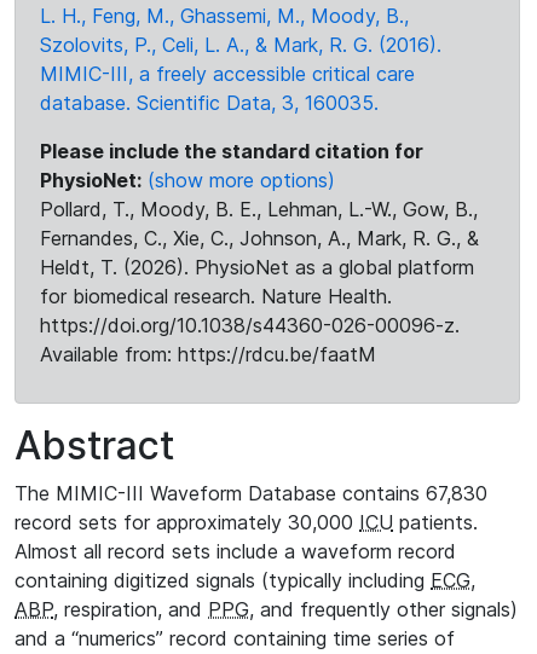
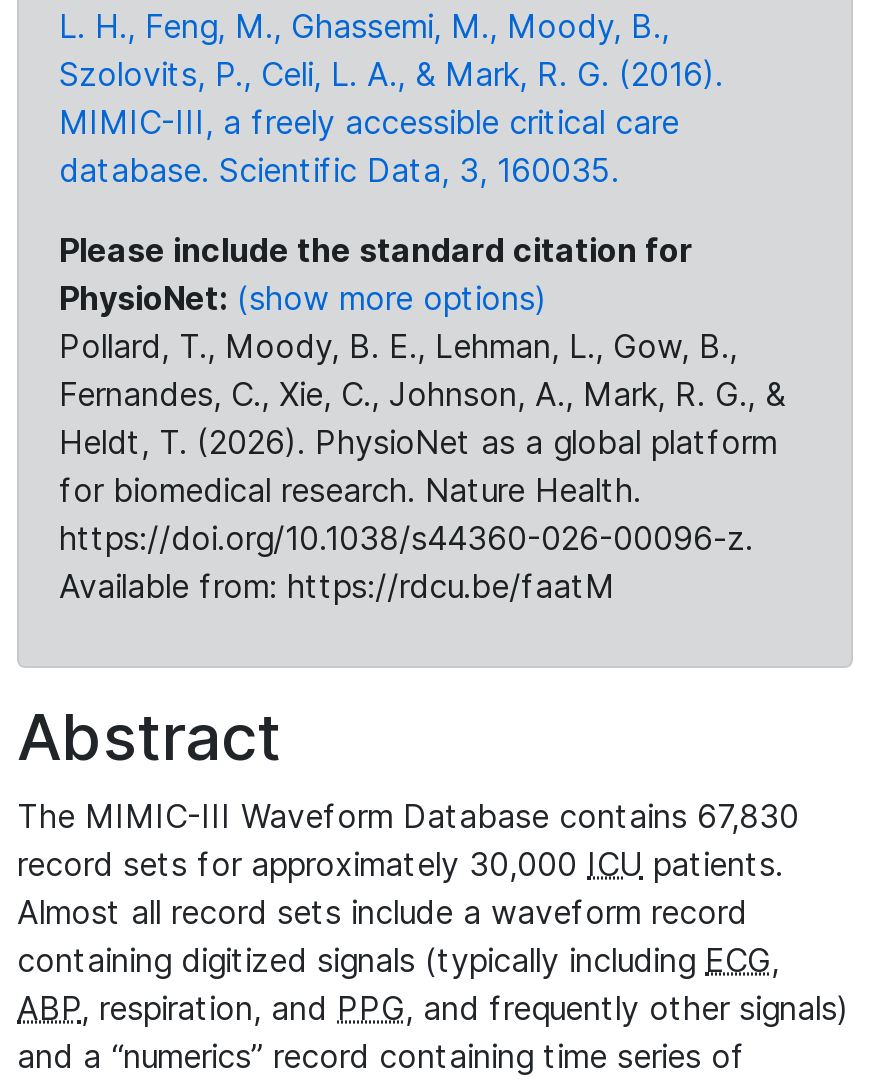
[40,197,478,221] Pollard, T., Moody, B. E., Lehman, L.-W., Gow, B., -> [59,326,737,366] Pollard, T., Moody, B. E., Lehman, L., Gow, B.,

